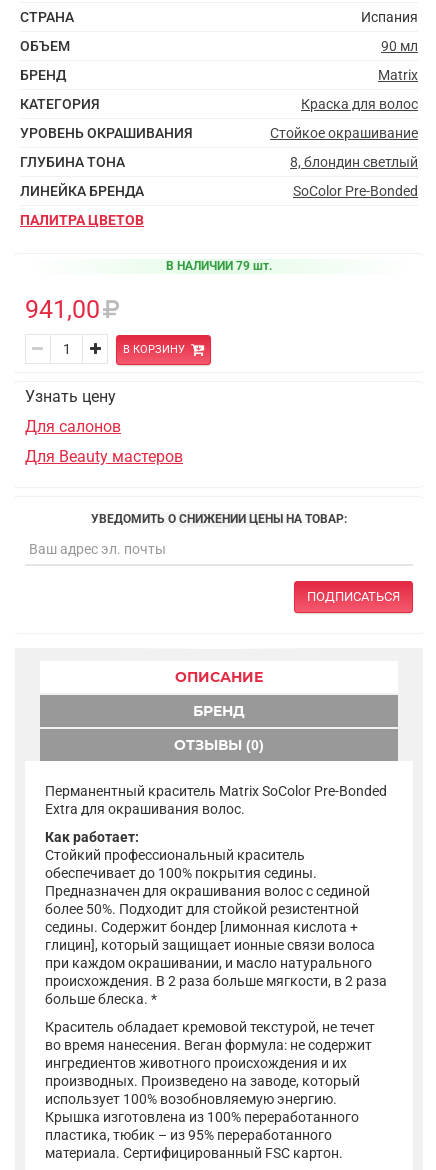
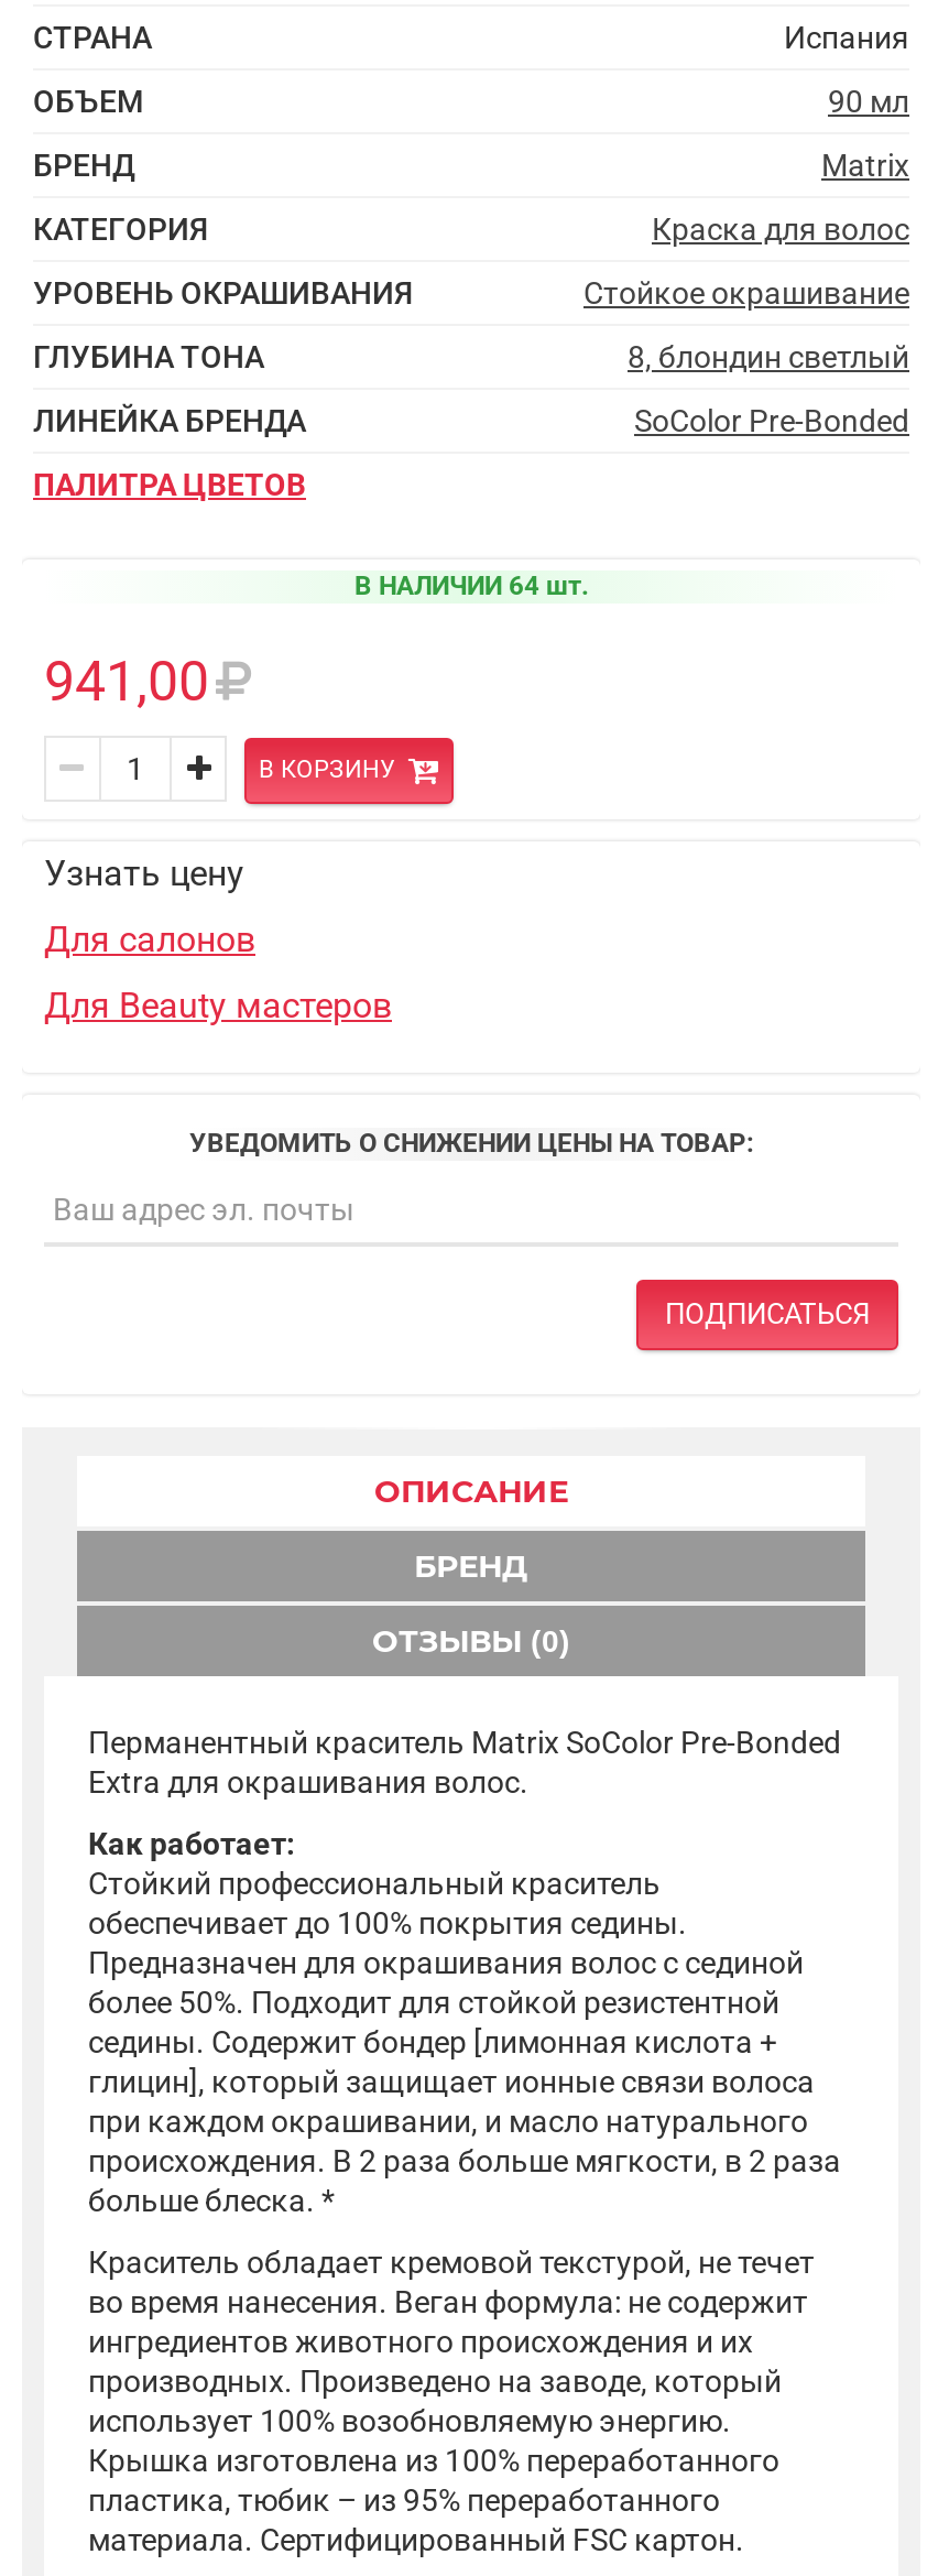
[166,259,272,273] В НАЛИЧИИ 79 шт. -> [354,571,588,602] В НАЛИЧИИ 64 шт.

